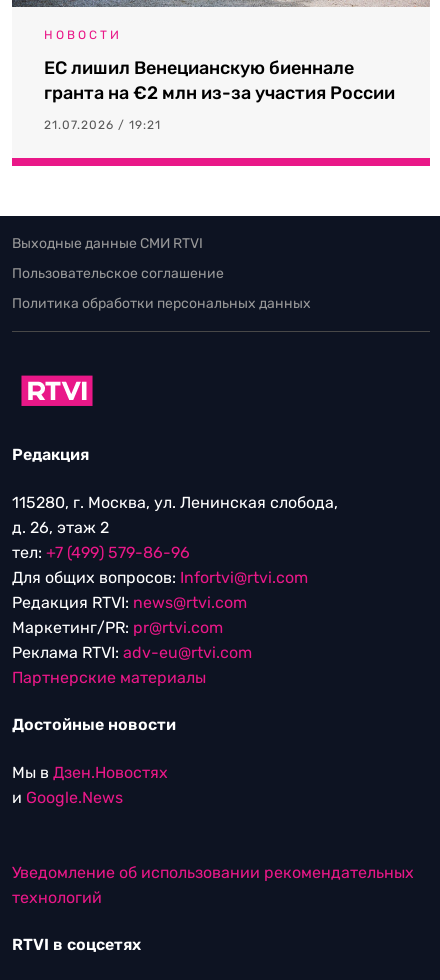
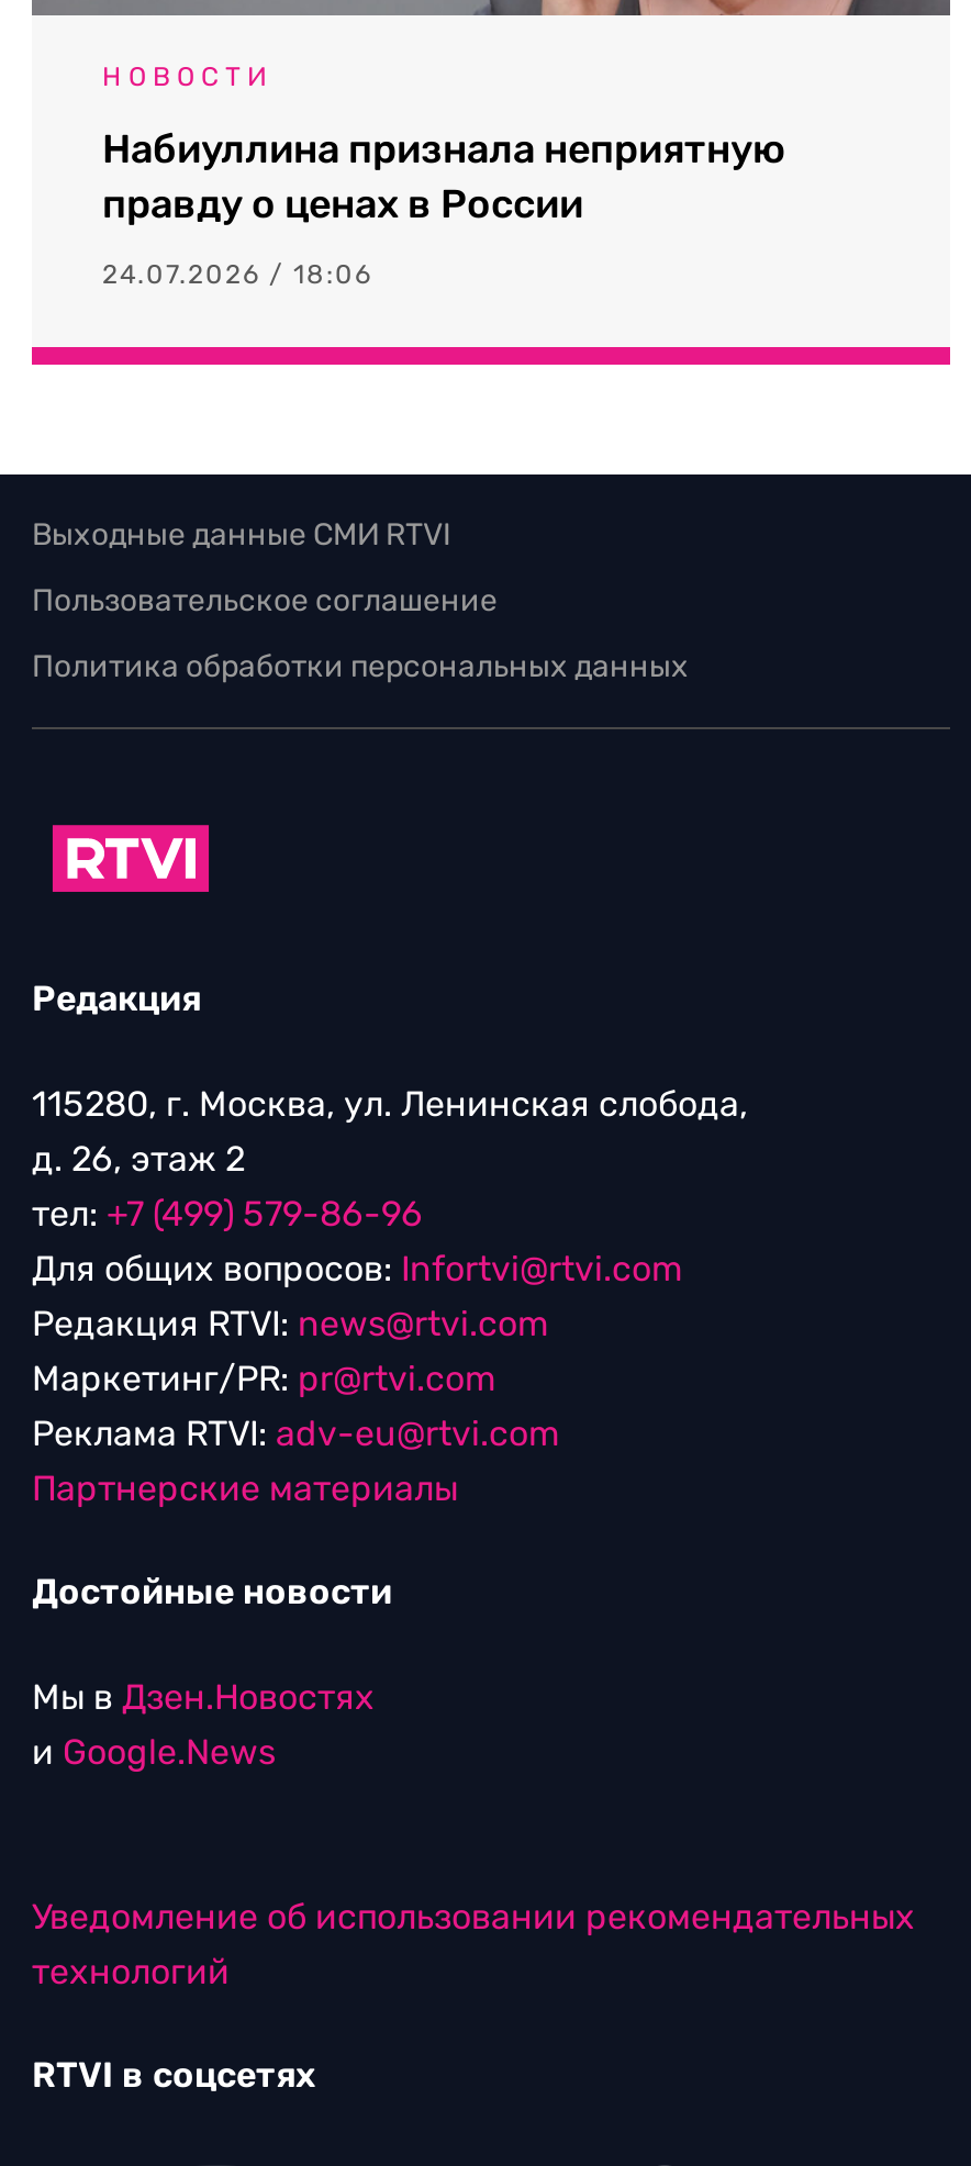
[44,57,395,104] ЕС лишил Венецианскую биеннале | гранта на €2 млн из-за участия России -> [102,125,785,229] Набиуллина признала неприятную | правду о ценах в России
[44,118,161,132] 21.07.2026 / 19:21 -> [102,259,372,290] 24.07.2026 / 18:06

